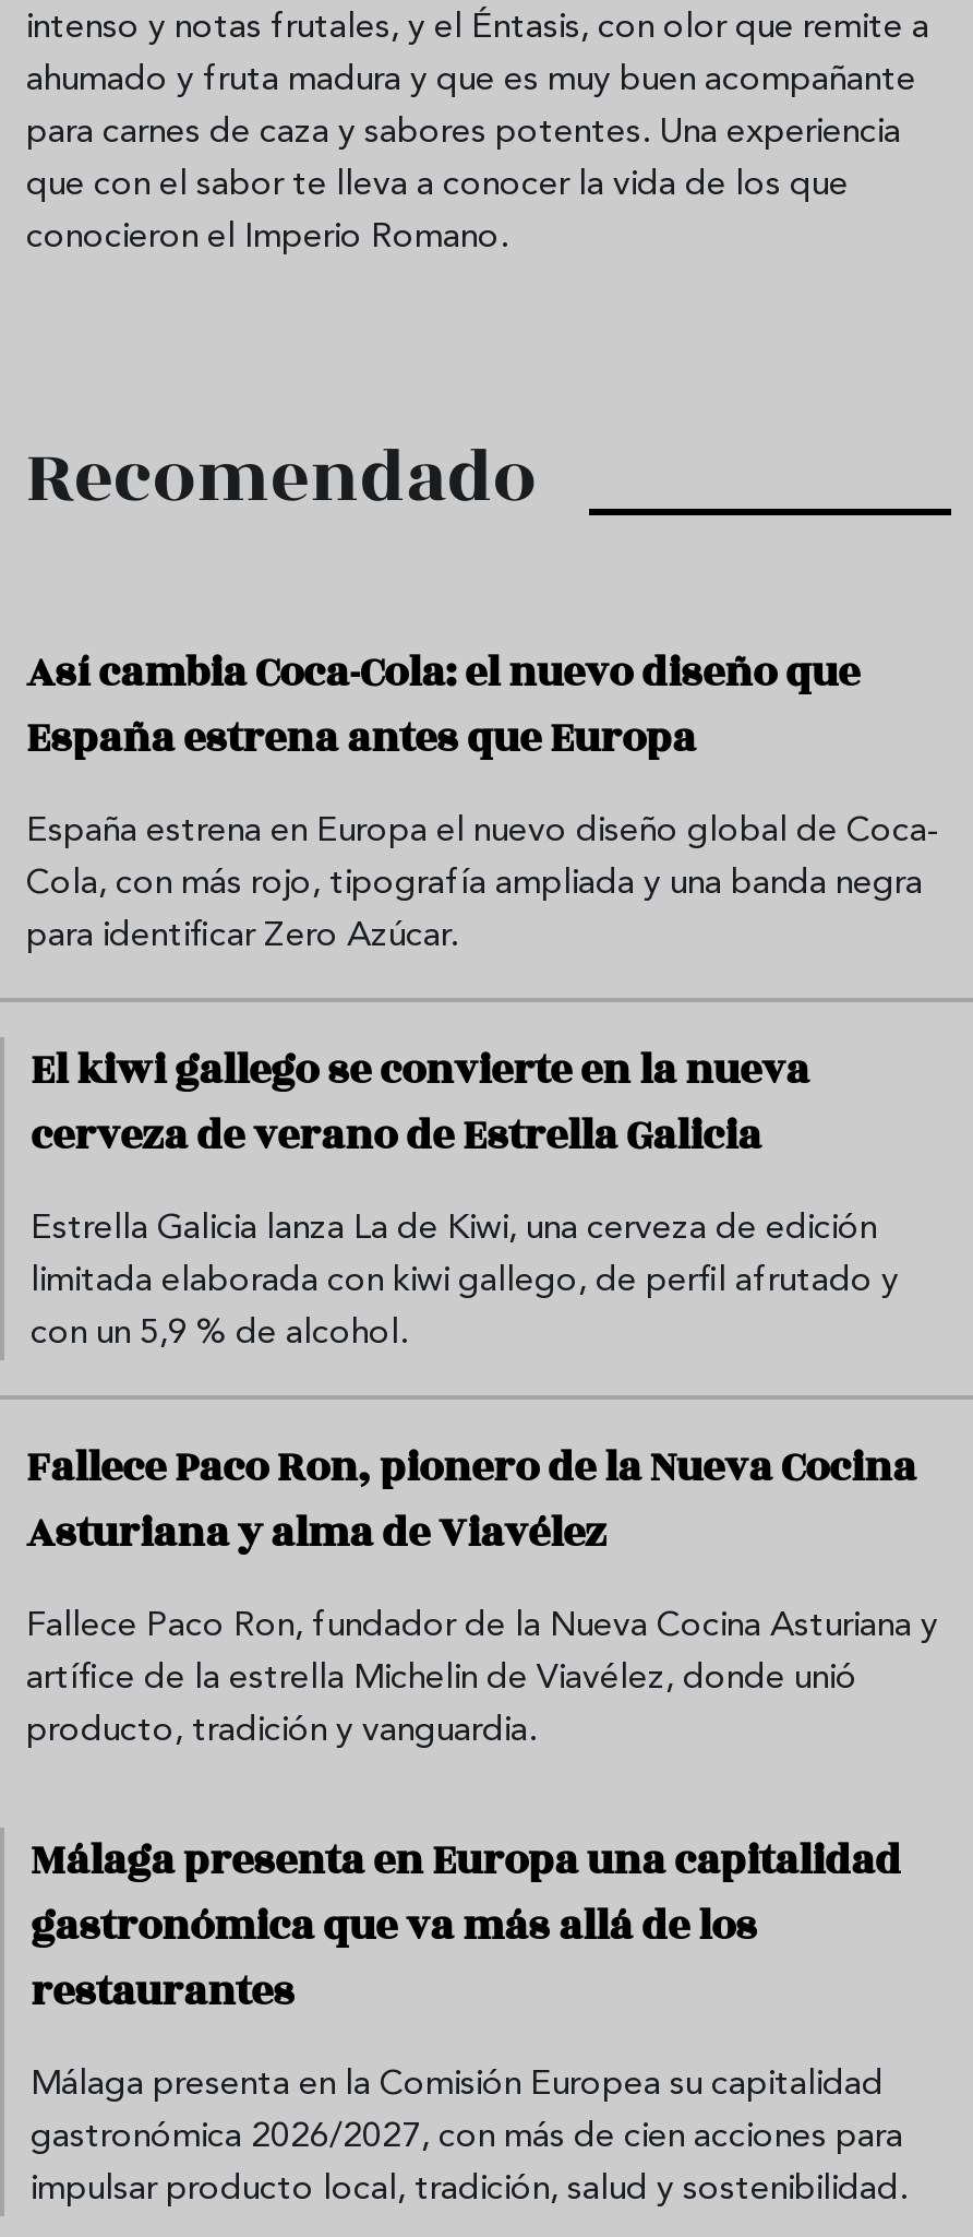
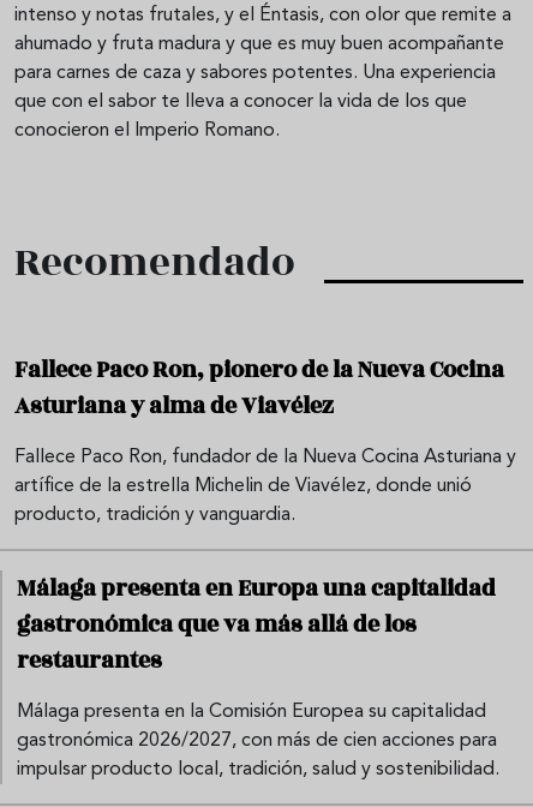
[26,642,940,1352] Así cambia Coca-Cola: el nuevo diseño que | España estrena antes que Europa | España estrena en Europa el nuevo diseño global de Coca- | Cola, con más rojo, tipografía ampliada y una banda negra | para identificar Zero Azúcar. | El kiwi gallego se convierte en la nueva | cerveza de verano de Estrella Galicia | Estrella Galicia lanza La de Kiwi, una cerveza de edición | limitada elaborada con kiwi gallego, de perfil afrutado y | con un 5,9 % de alcohol. -> none

